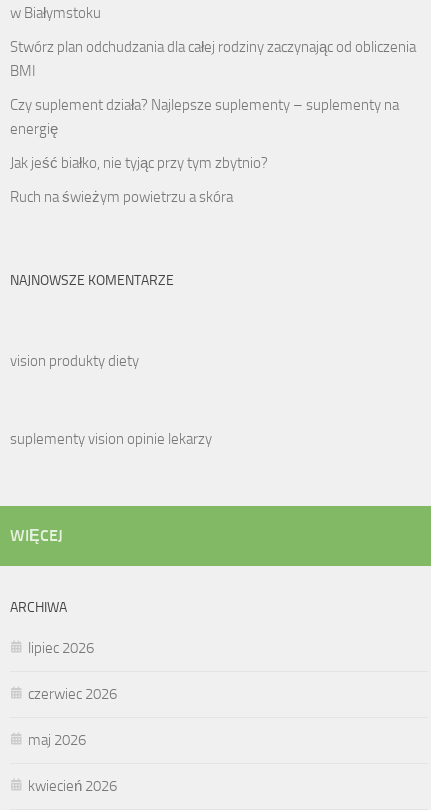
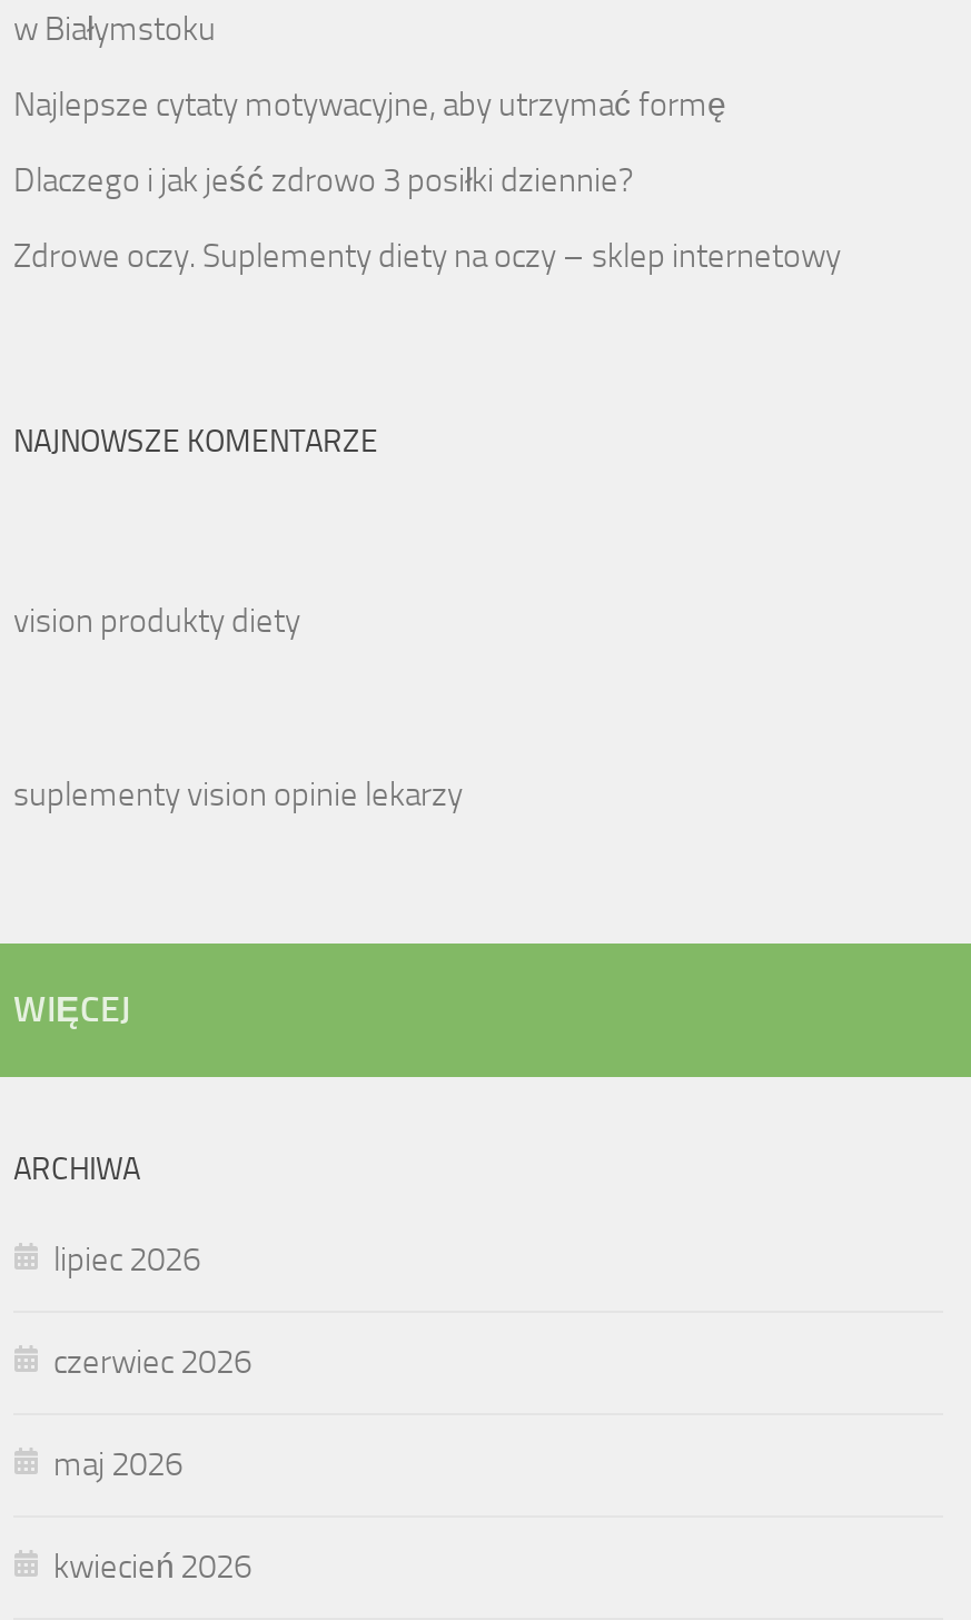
[10,37,416,205] Stwórz plan odchudzania dla całej rodziny zaczynając od obliczenia | BMI | Czy suplement działa? Najlepsze suplementy – suplementy na | energię | Jak jeść białko, nie tyjąc przy tym zbytnio? | Ruch na świeżym powietrzu a skóra -> [13,83,841,275] Najlepsze cytaty motywacyjne, aby utrzymać formę | Dlaczego i jak jeść zdrowo 3 posiłki dziennie? | Zdrowe oczy. Suplementy diety na oczy – sklep internetowy

